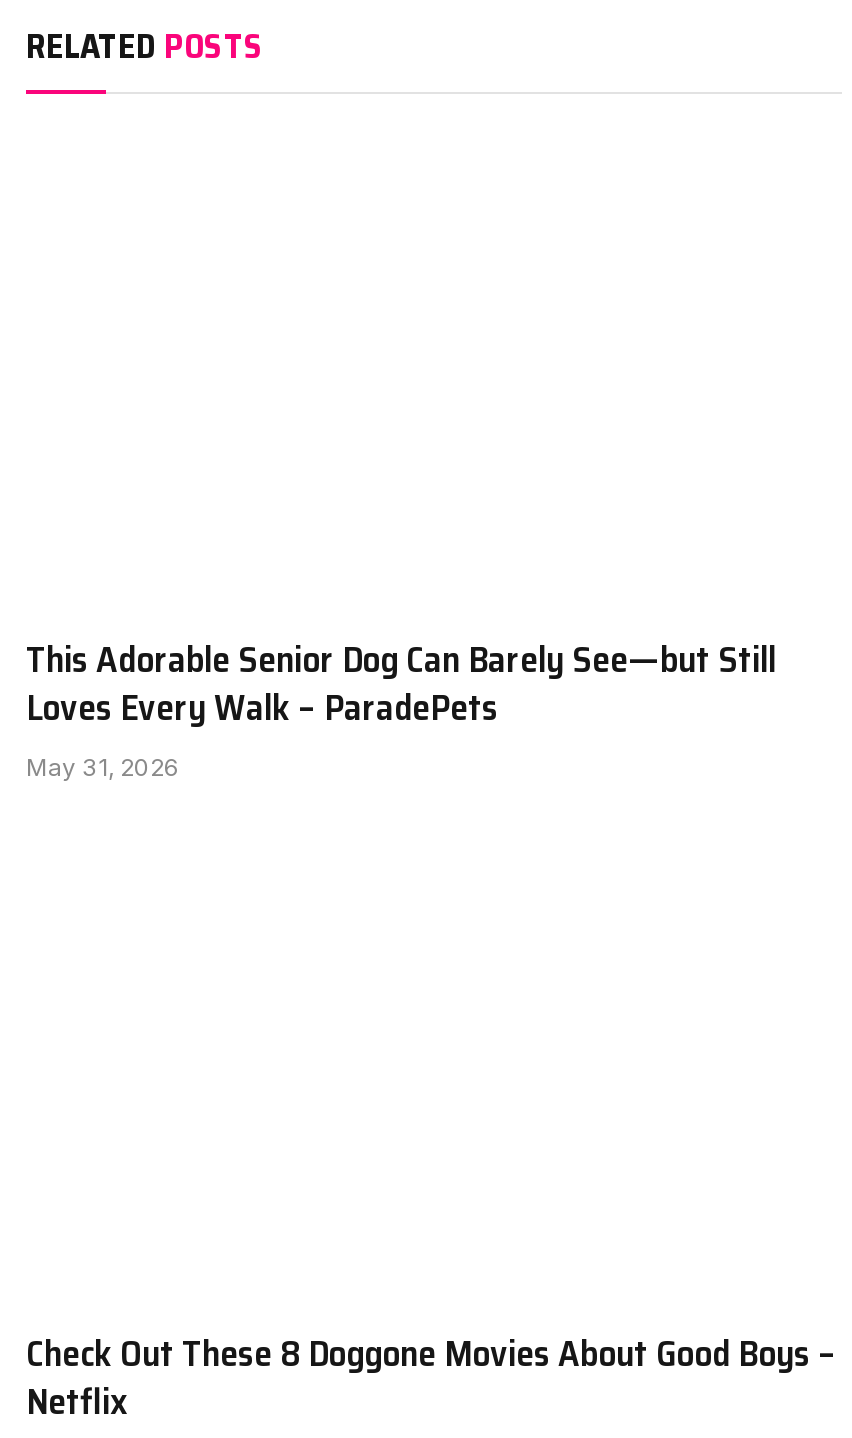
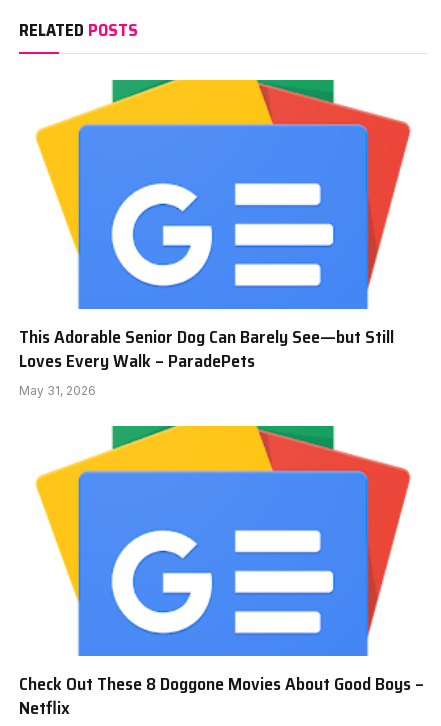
none -> [35,79,411,310] [image]
none -> [35,425,411,657] [image]

